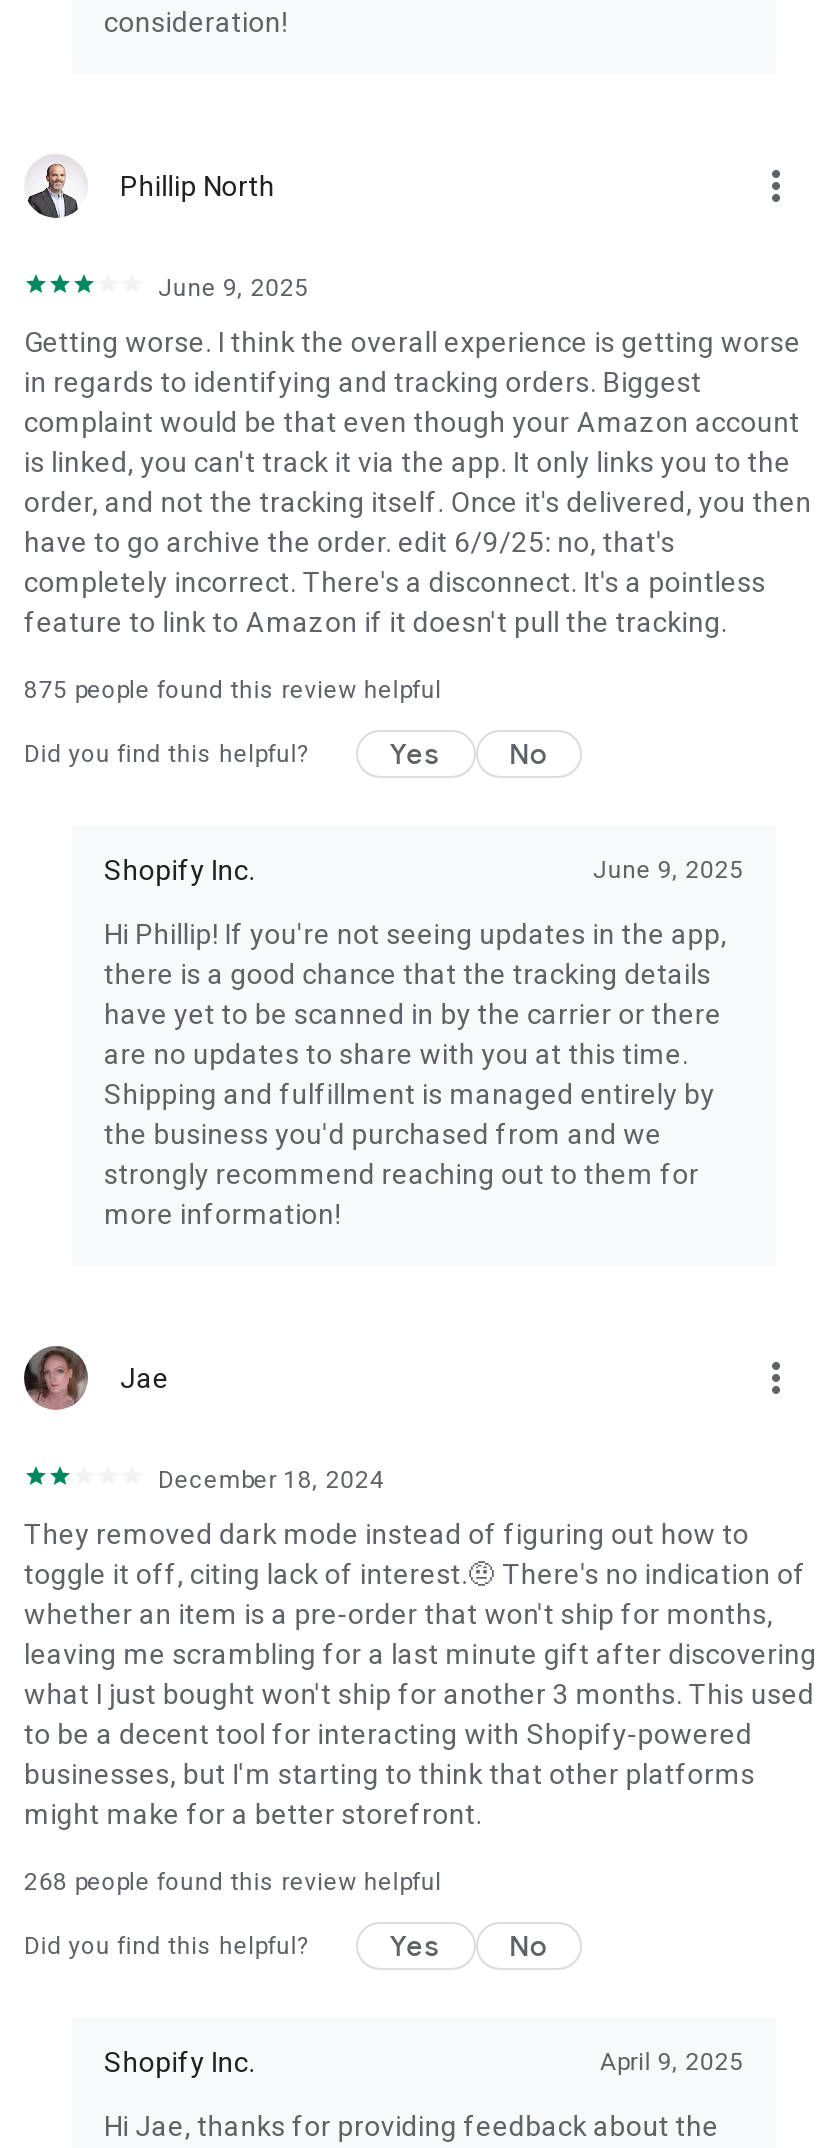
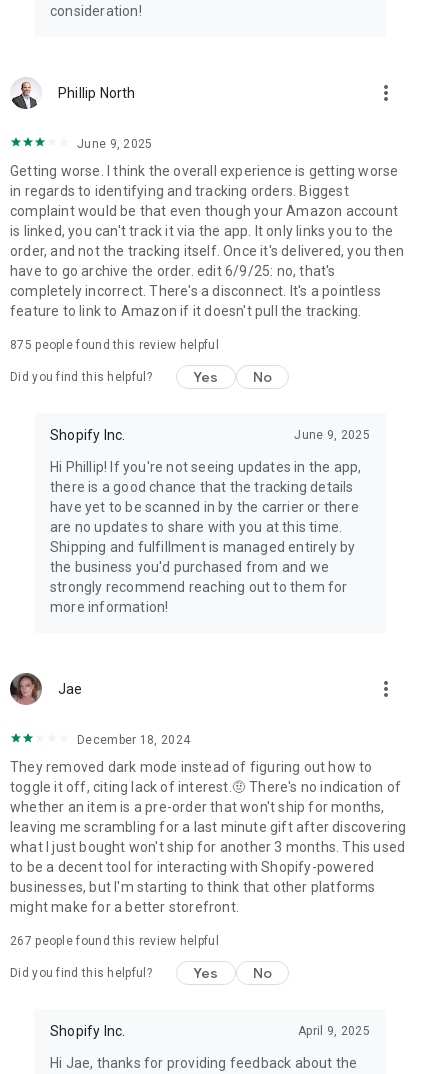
[24,1868,442,1896] 268 people found this review helpful -> [10,934,219,948] 267 people found this review helpful

